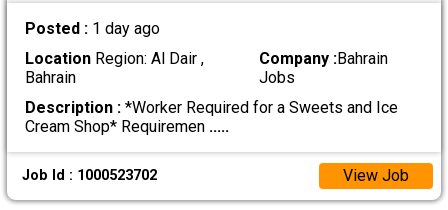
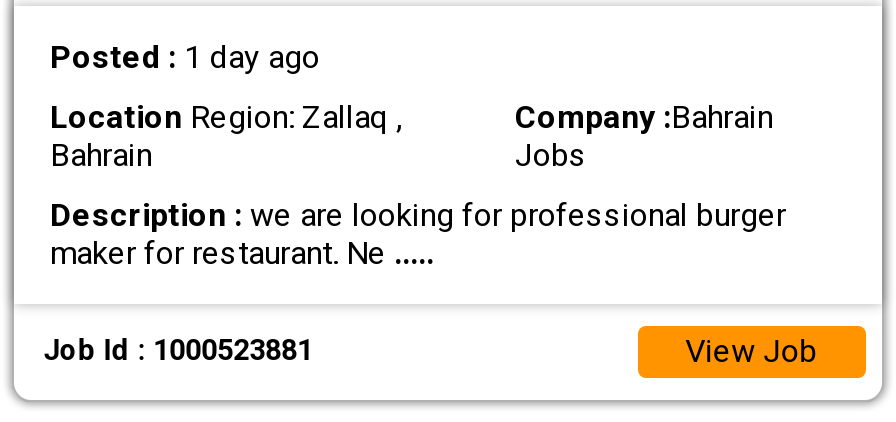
[25,49,204,68] Location Region: Al Dair , -> [50,98,402,136] Location Region: Zallaq ,
[25,98,398,136] Description : *Worker Required for a Sweets and Ice | Cream Shop* Requiremen..... -> [50,196,786,272] Description : we are looking for professional burger | maker for restaurant. Ne.....
[22,167,157,184] Job Id : 1000523702 -> [44,335,314,369] Job Id : 1000523881

